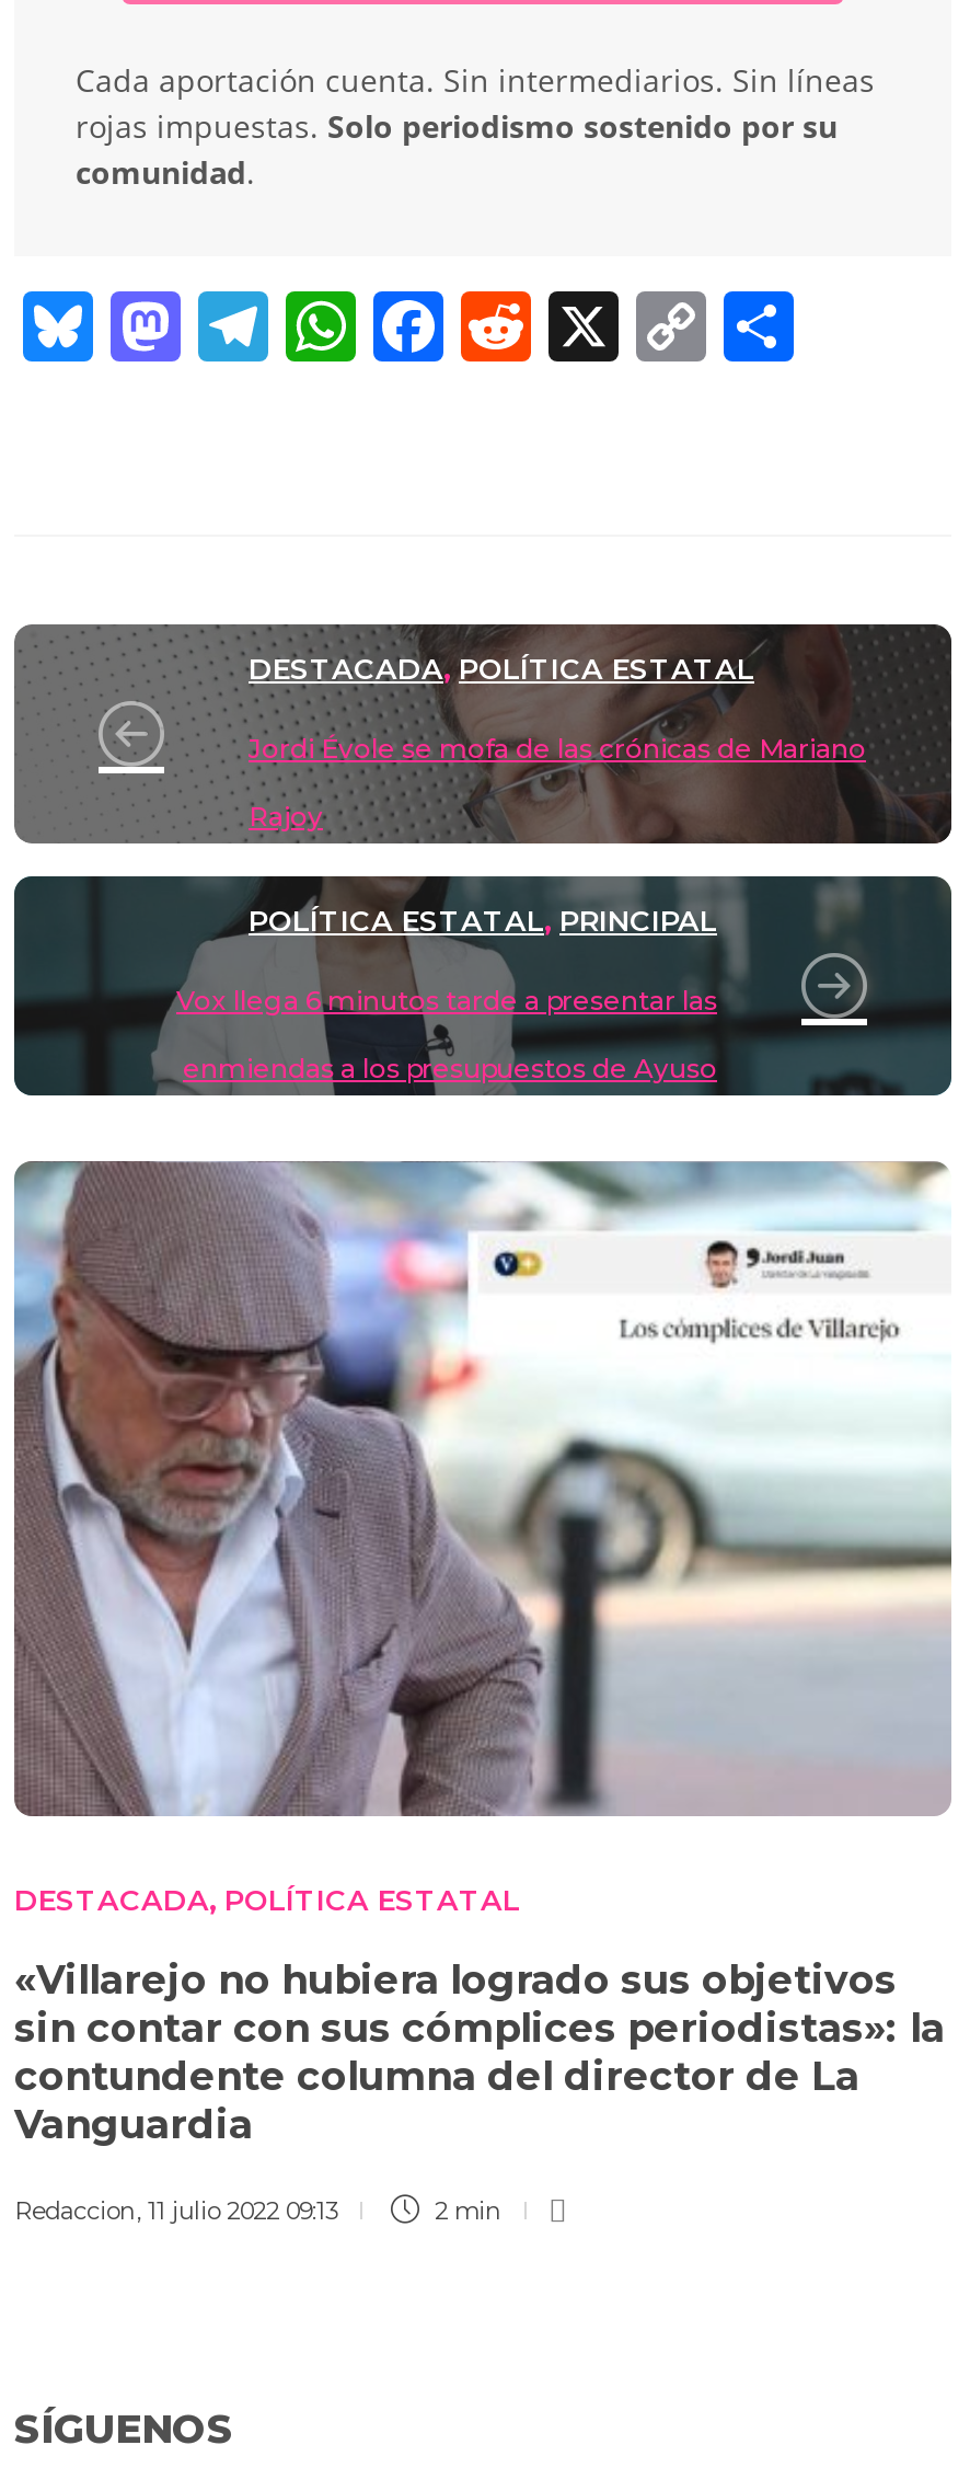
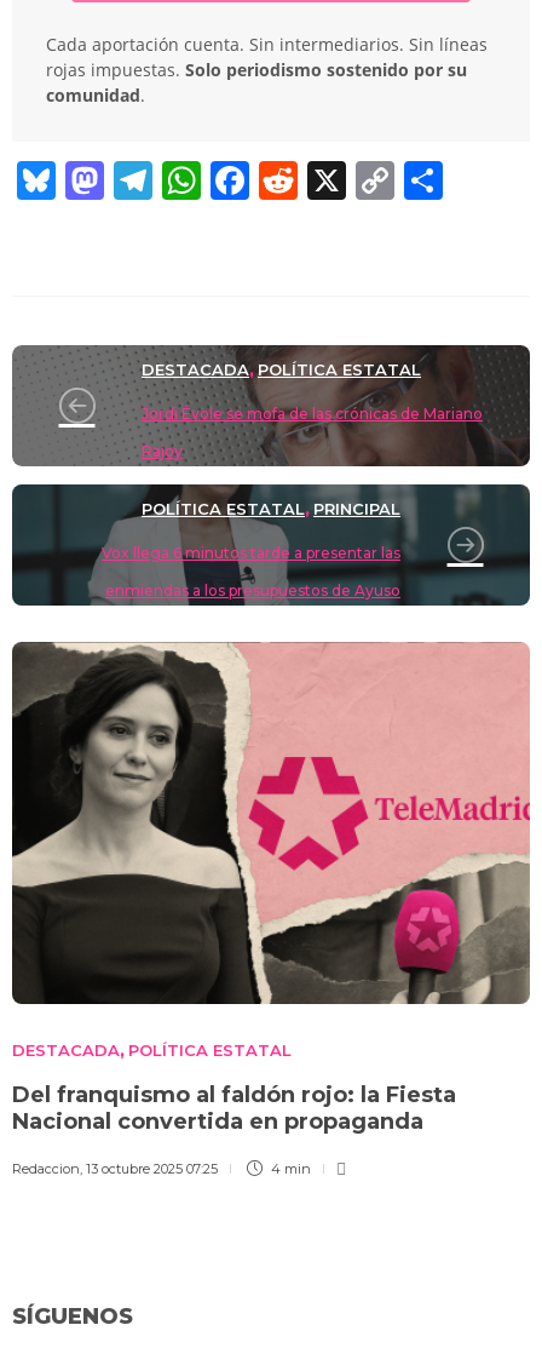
[12,1159,951,1818] [image] -> [11,642,531,1005] [image]
[14,1957,945,2150] «Villarejo no hubiera logrado sus objetivos | sin contar con sus cómplices periodistas»: la | contundente columna del director de La | Vanguardia -> [12,1082,456,1135] Del franquismo al faldón rojo: la Fiesta | Nacional convertida en propaganda
[14,2196,503,2226] Redaccion, 11 julio 2022 09:13 | 2 min -> [12,1161,311,1177] Redaccion, 13 octubre 2025 07:25 | 4 min

